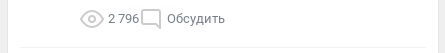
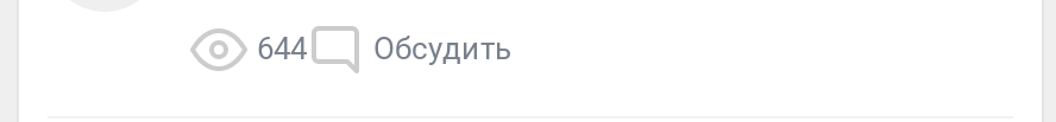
[108,11,225,26] 2 796 Обсудить -> [257,30,511,65] 644 Обсудить

